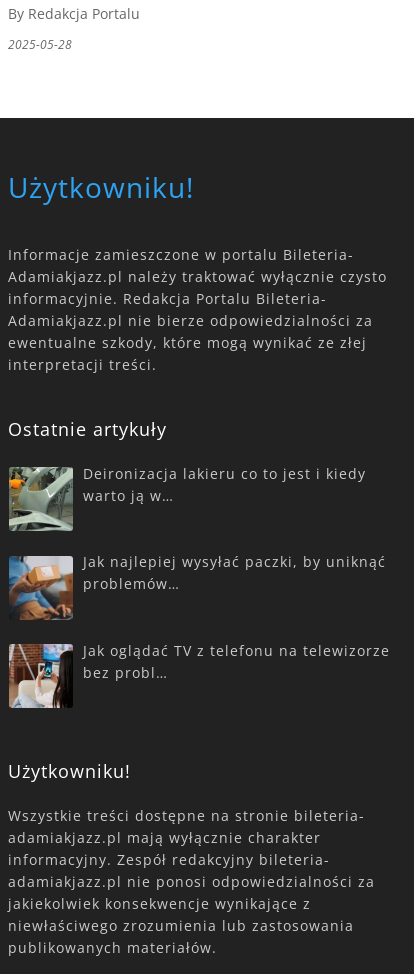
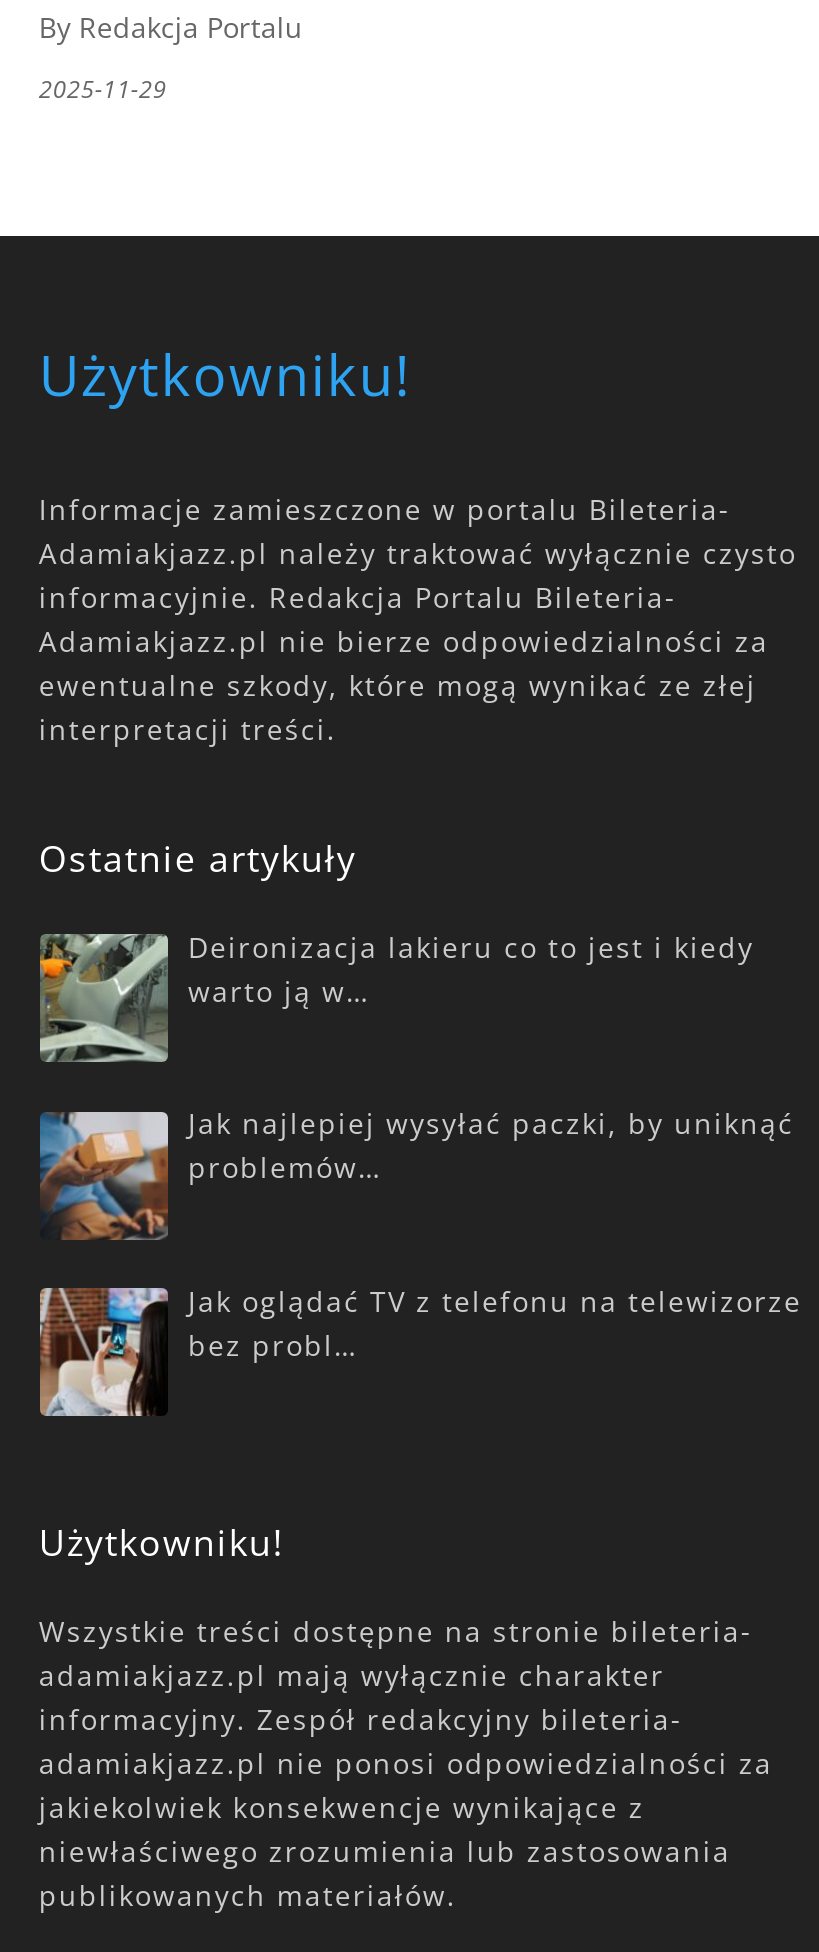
[8,36,72,53] 2025-05-28 -> [39,72,167,106] 2025-11-29

